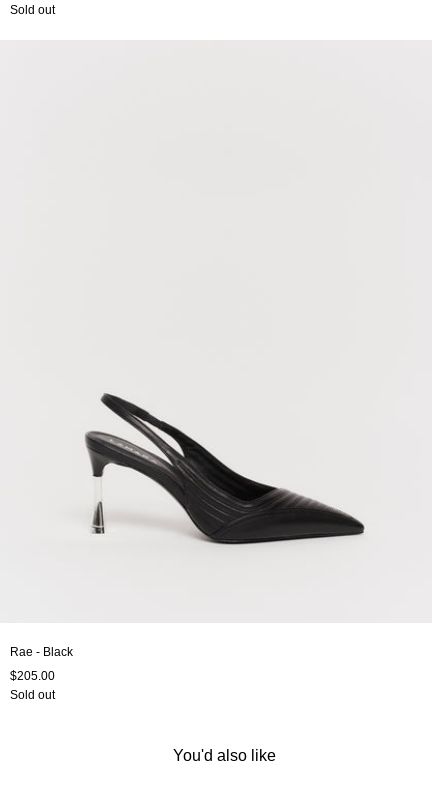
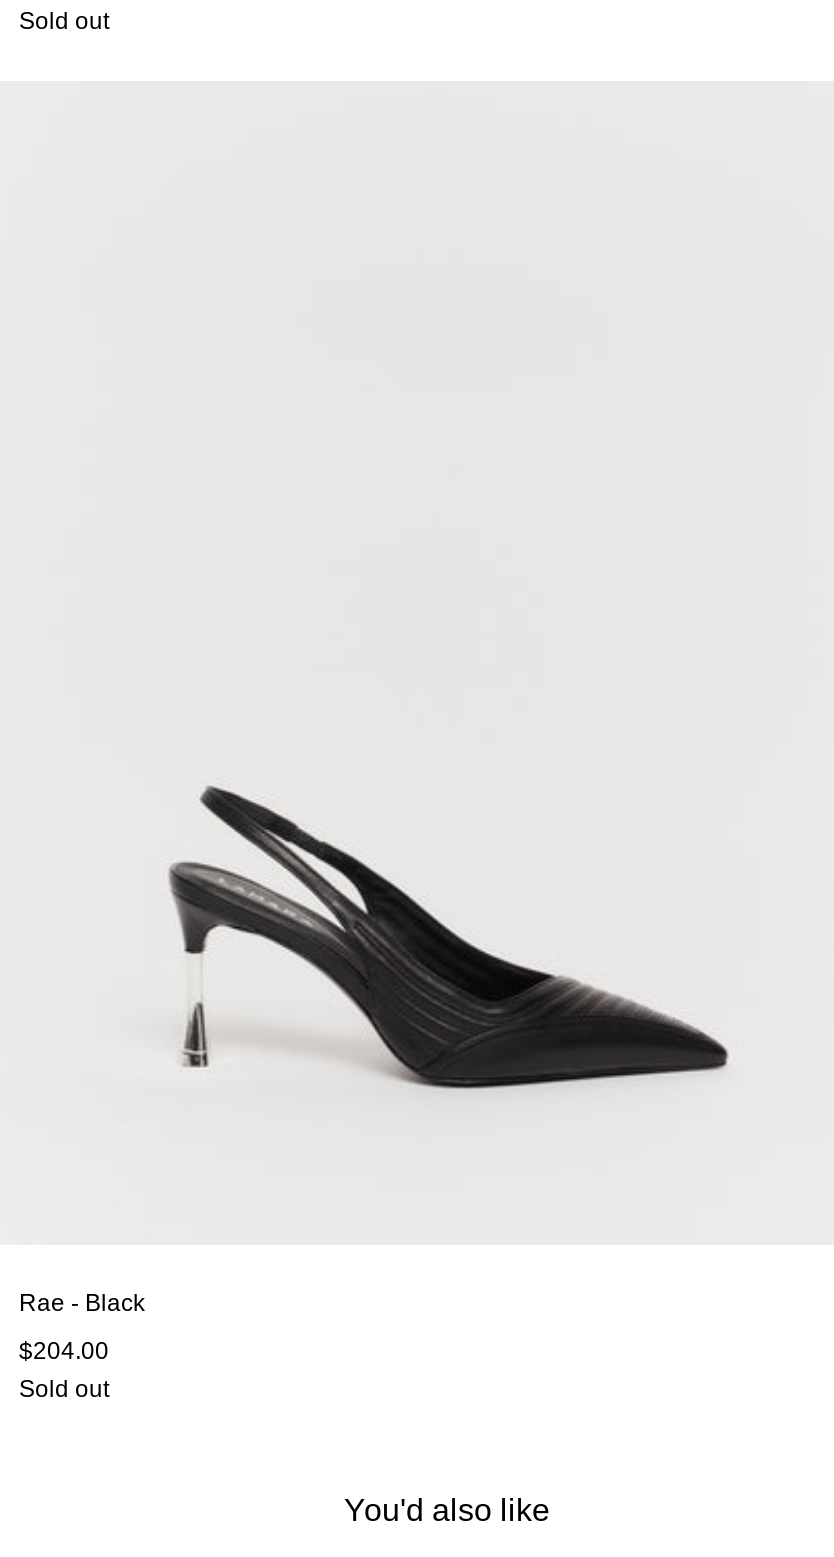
[10,669,55,683] $205.00 -> [19,1338,109,1366] $204.00

